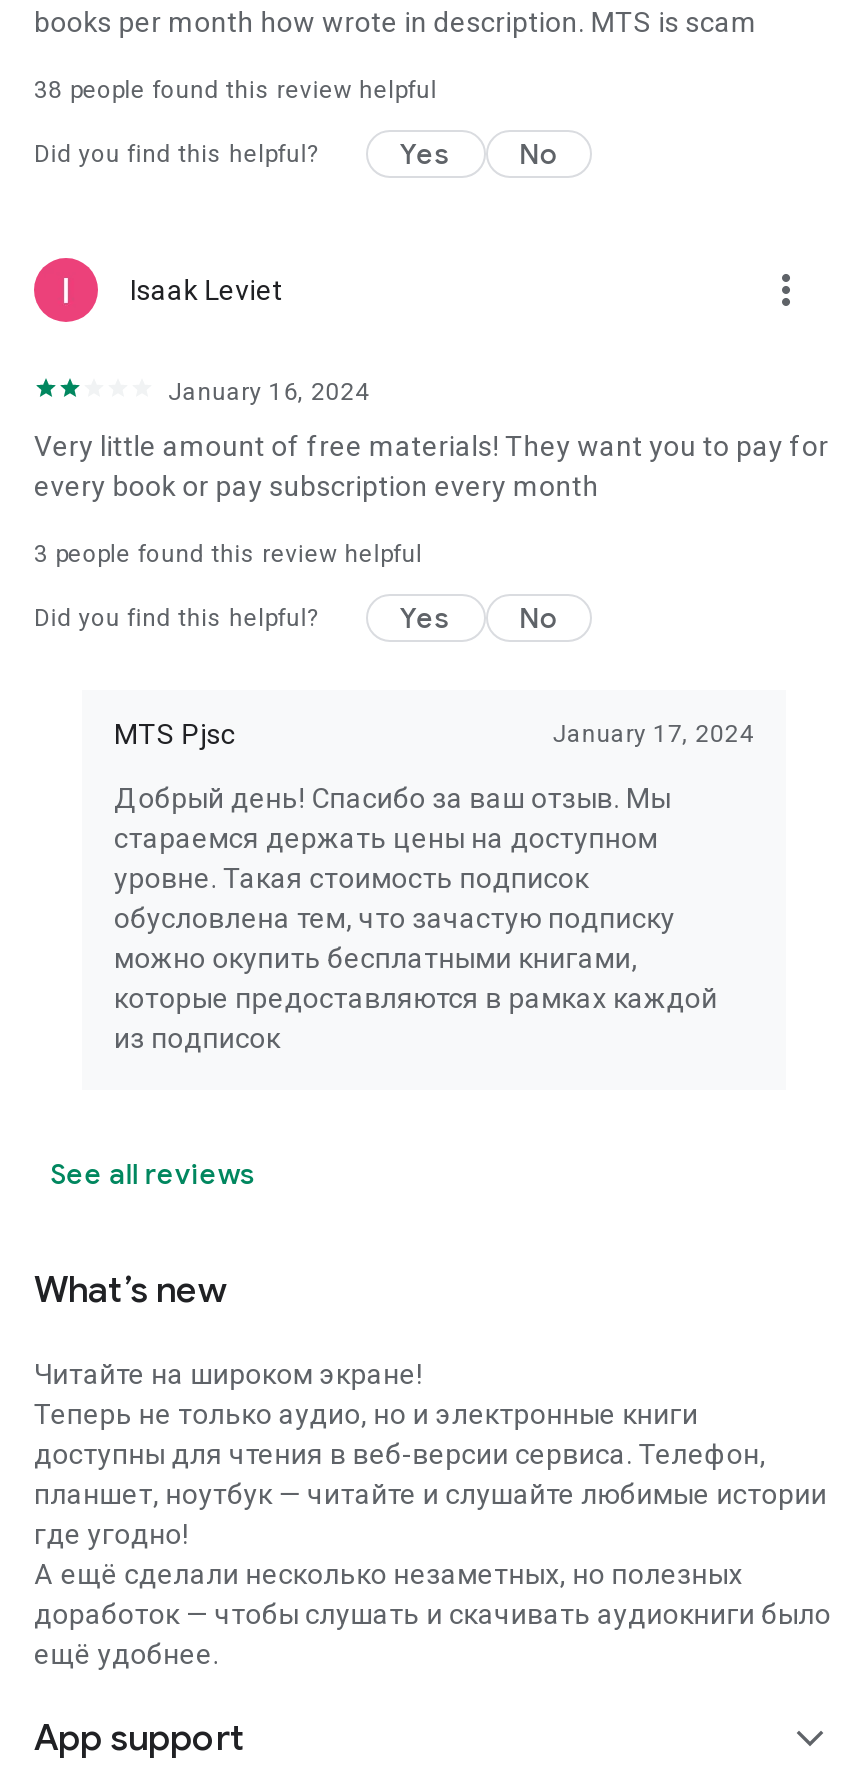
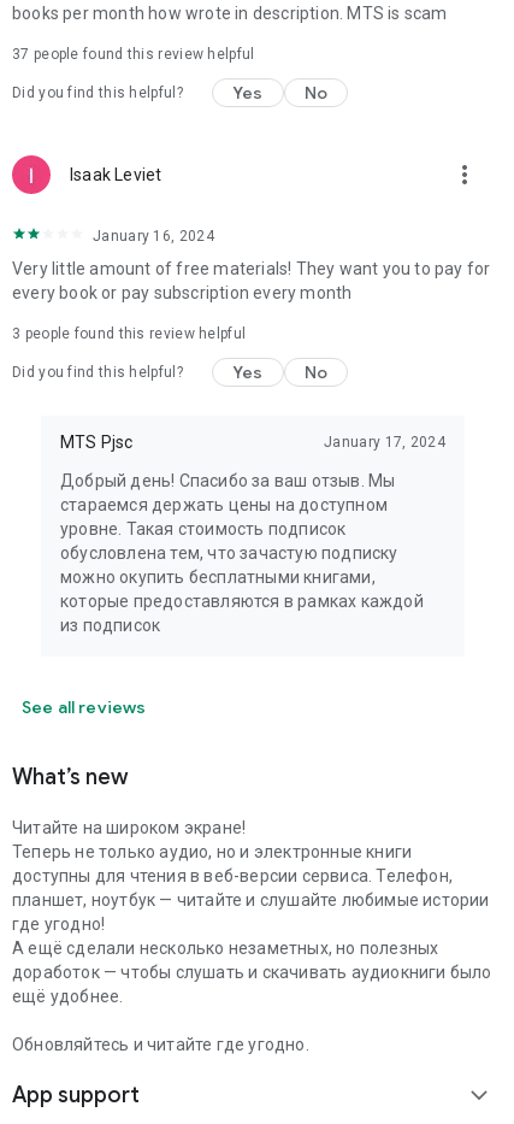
[34,76,437,104] 38 people found this review helpful -> [12,46,255,63] 37 people found this review helpful
none -> [12,1035,309,1054] Обновляйтесь и читайте где угодно.

